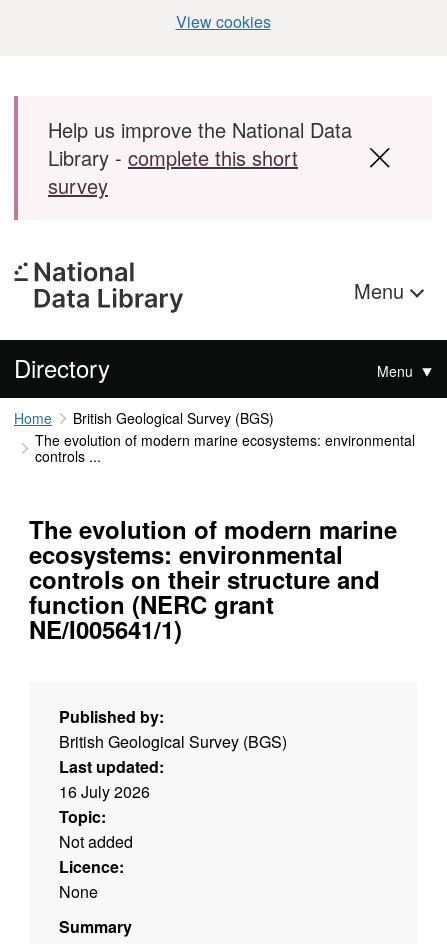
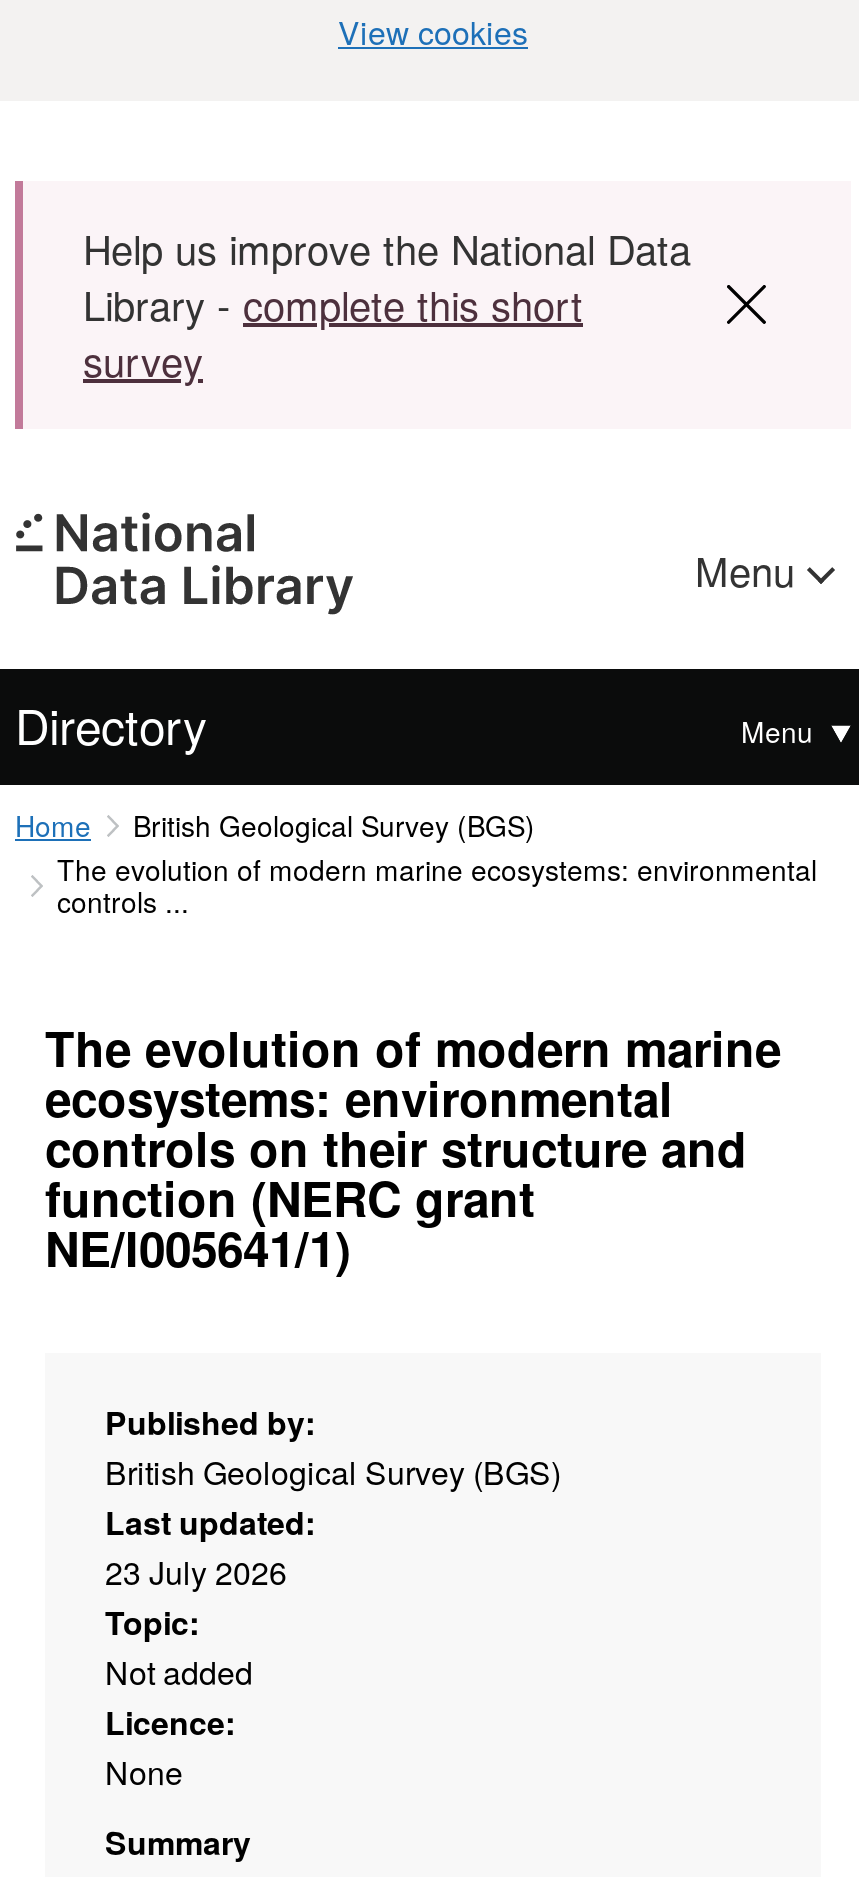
[59,780,150,803] 16 July 2026 -> [105,1549,287,1595] 23 July 2026

